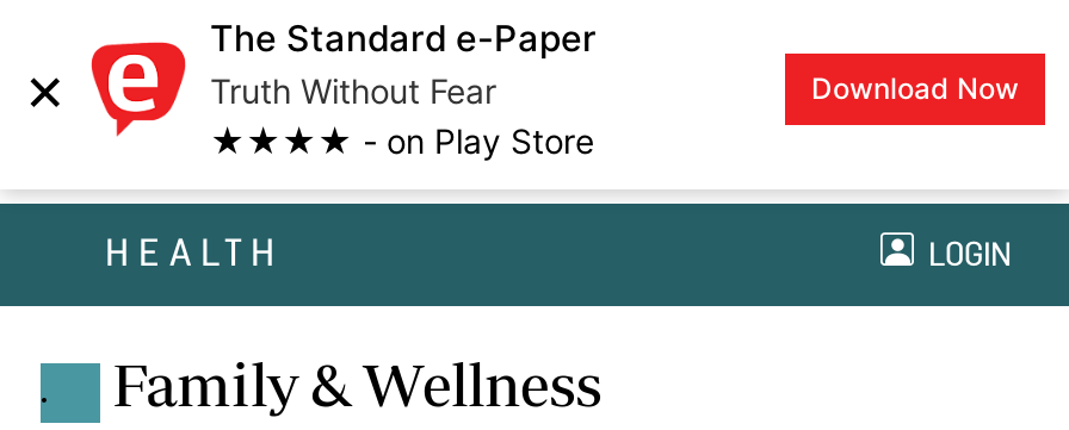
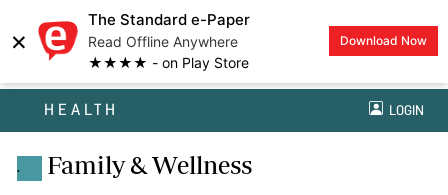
[210,70,496,111] Truth Without Fear -> [88,33,238,50] Read Offline Anywhere

